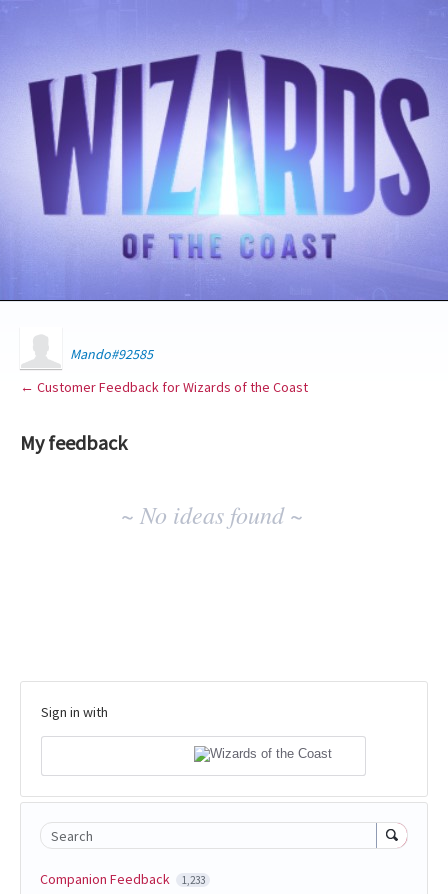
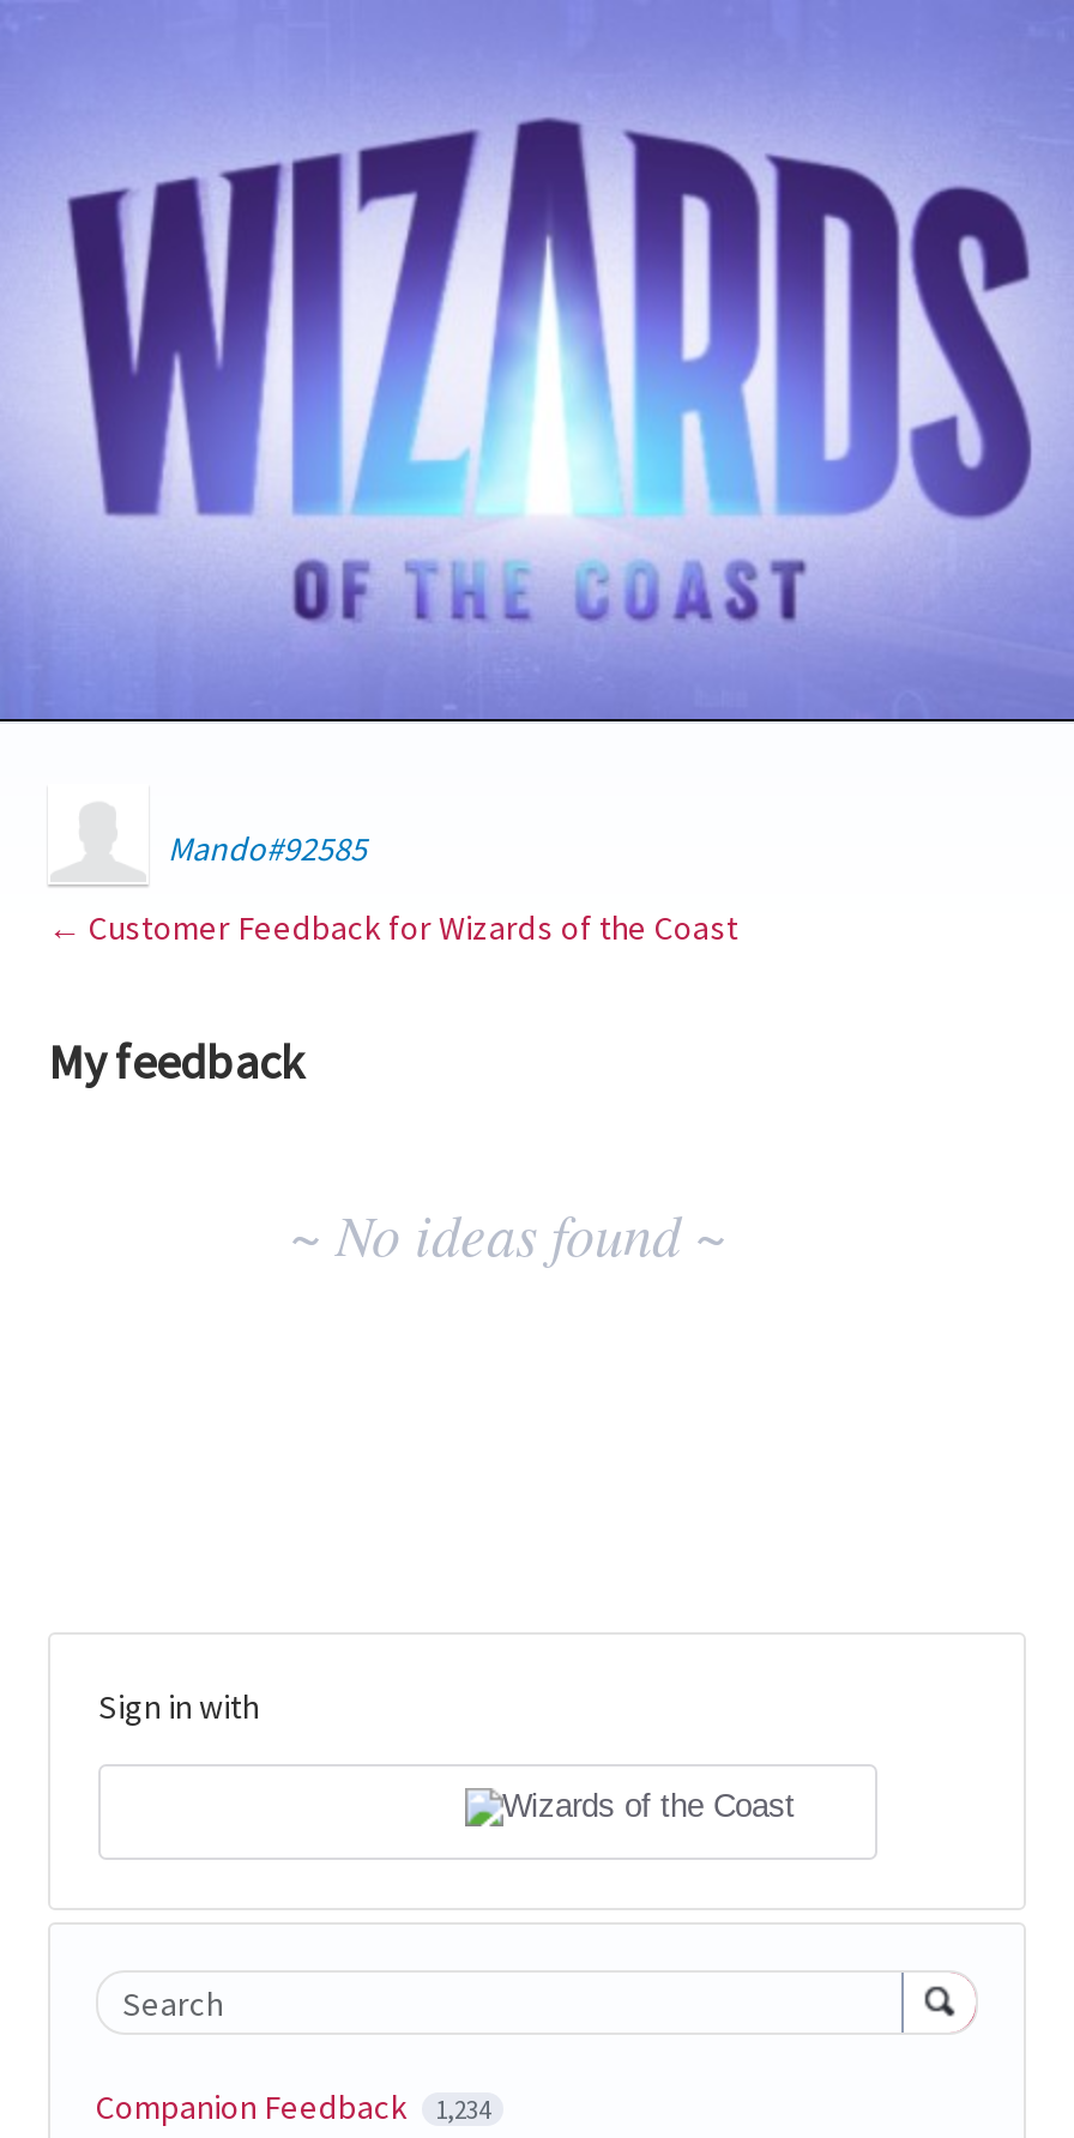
[40,870,204,888] Companion Feedback 1,233 -> [96,2085,490,2128] Companion Feedback 1,234

